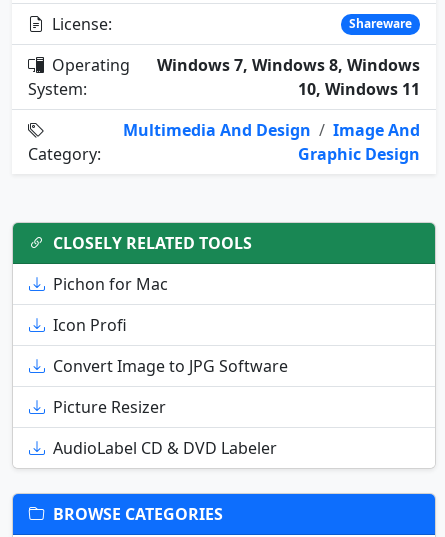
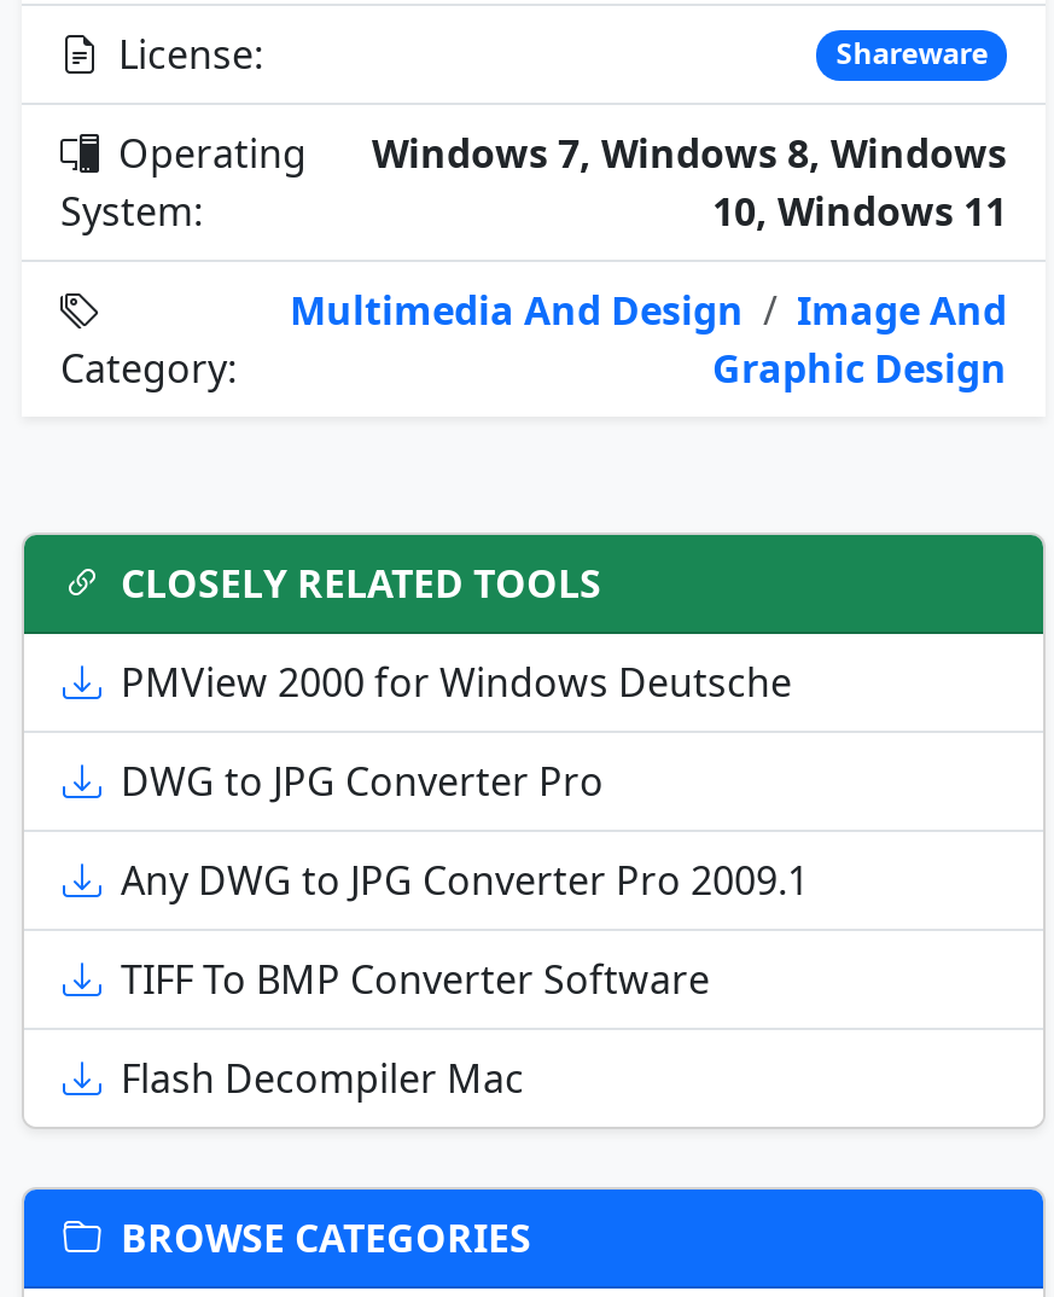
[53,273,168,295] Pichon for Mac -> [121,657,792,710] PMView 2000 for Windows Deutsche
[53,314,127,336] Icon Profi -> [121,756,604,809] DWG to JPG Converter Pro
[53,355,288,377] Convert Image to JPG Software -> [121,855,809,908] Any DWG to JPG Converter Pro 2009.1
[53,396,166,418] Picture Resizer -> [121,954,710,1007] TIFF To BMP Converter Software
[53,437,277,459] AudioLabel CD & DVD Labeler -> [121,1053,524,1106] Flash Decompiler Mac

